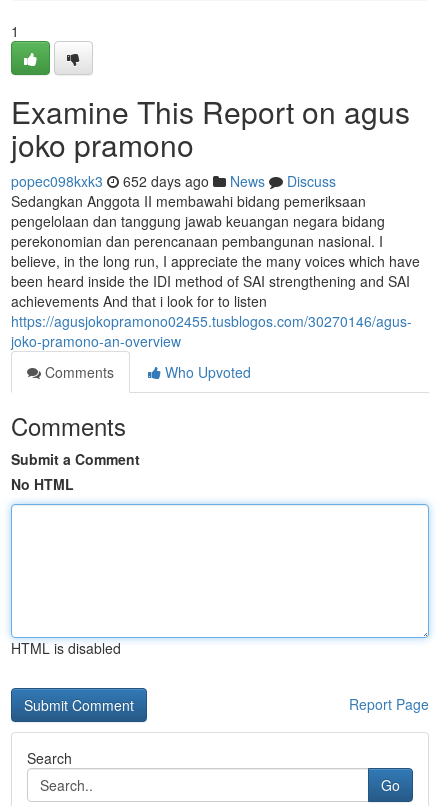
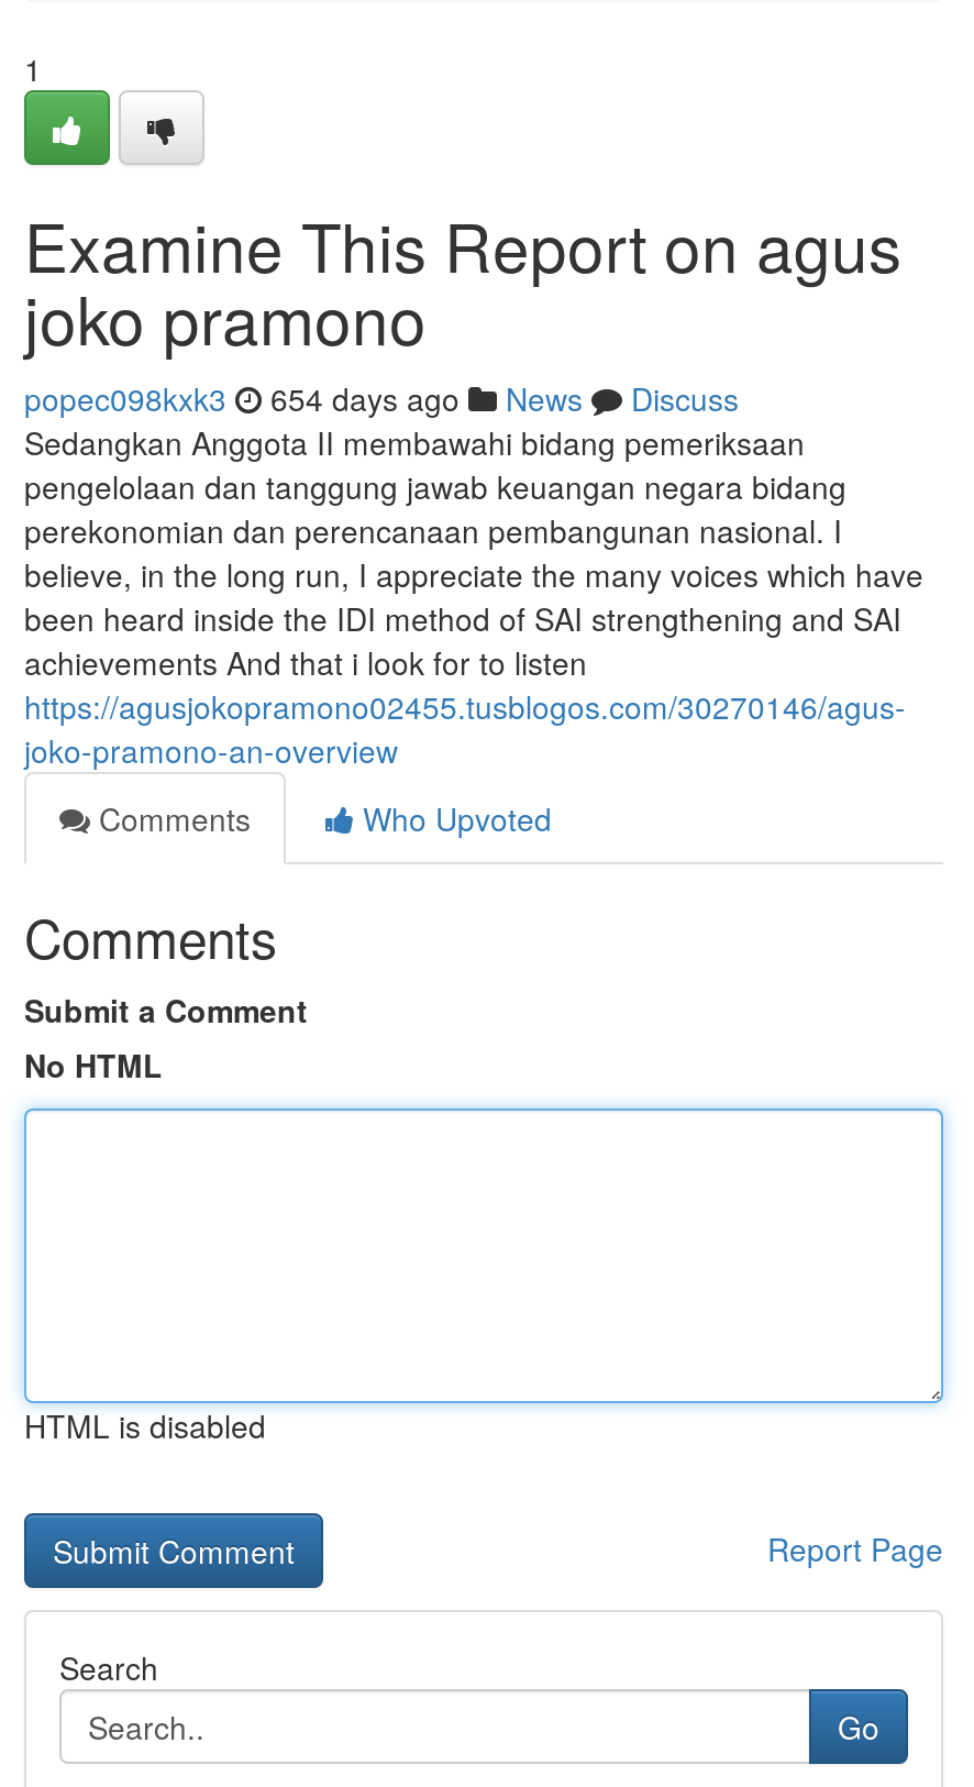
[11,171,336,191] popec098kxk3 652 days ago News Discuss -> [24,376,739,420] popec098kxk3 654 days ago News Discuss

